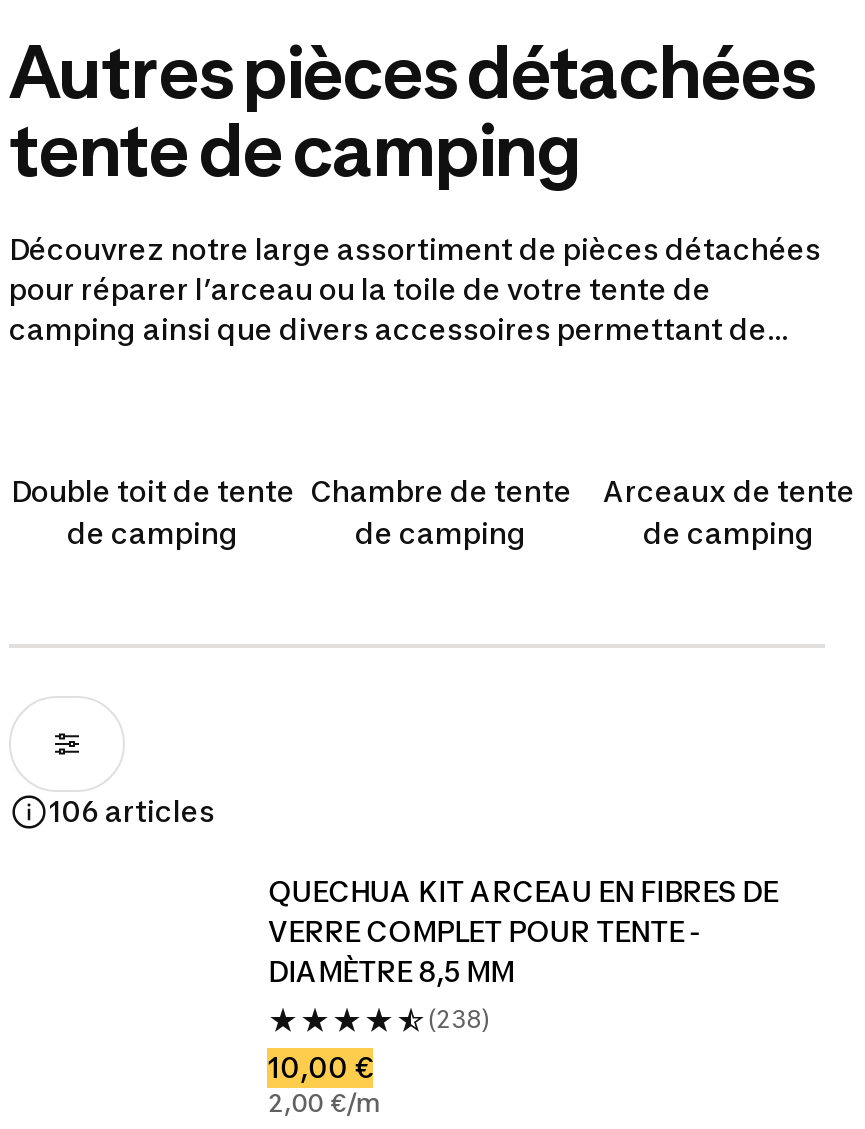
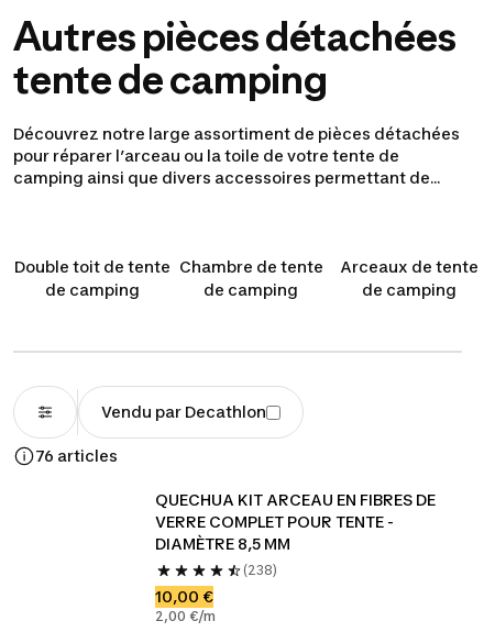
[49,794,215,828] 106 articles -> [35,402,266,465] Vendu par Decathlon | 76 articles

